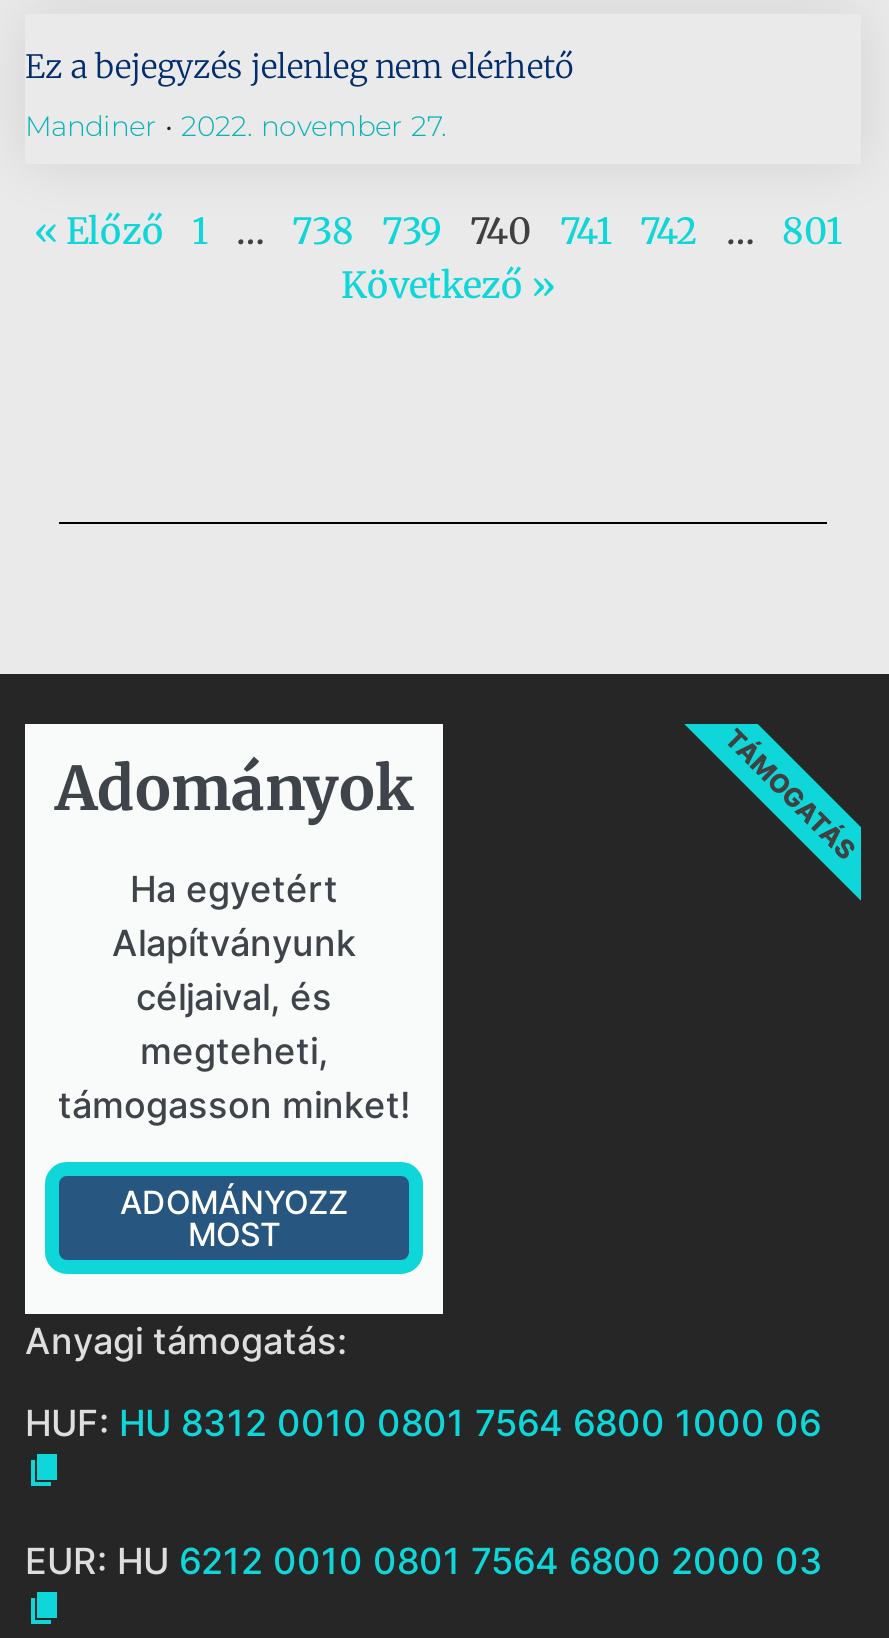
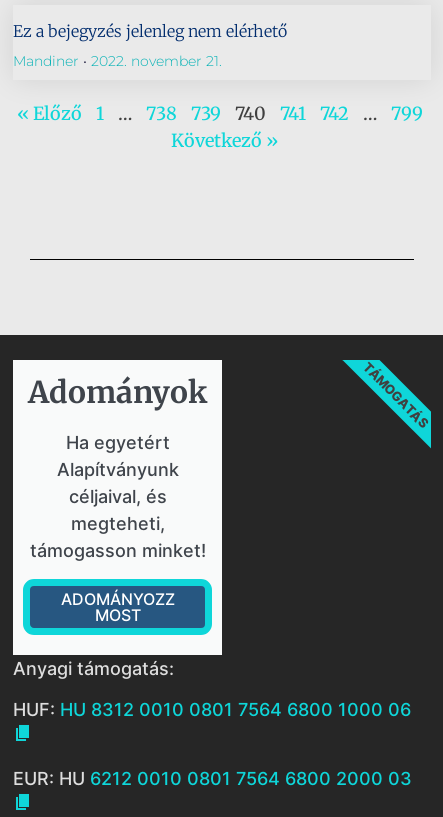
[25,108,447,144] Mandiner 2022. november 27. -> [13,52,222,70] Mandiner 2022. november 21.
[782,208,842,254] 801 -> [390,102,422,125] 799

